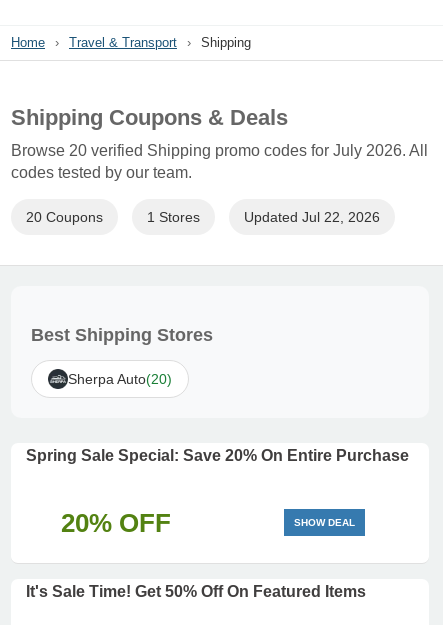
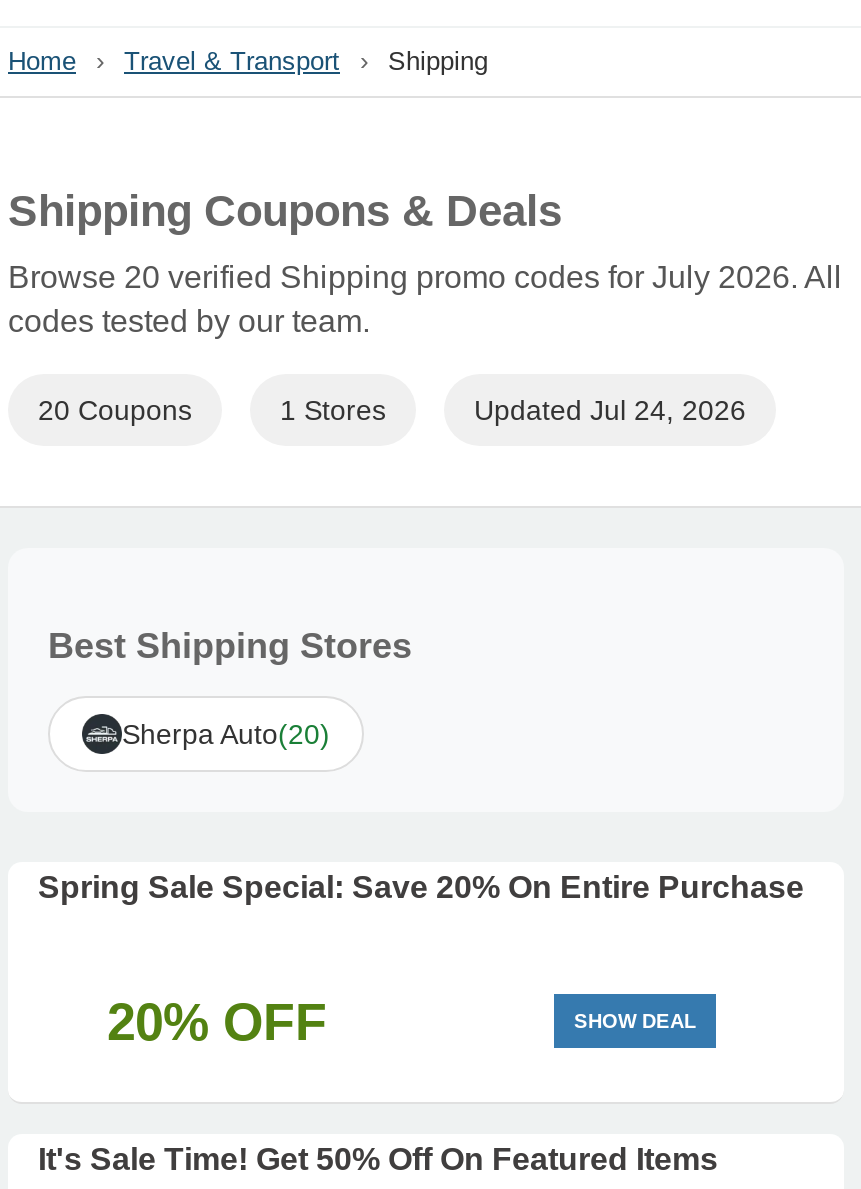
[244,209,380,225] Updated Jul 22, 2026 -> [474,394,746,426] Updated Jul 24, 2026

